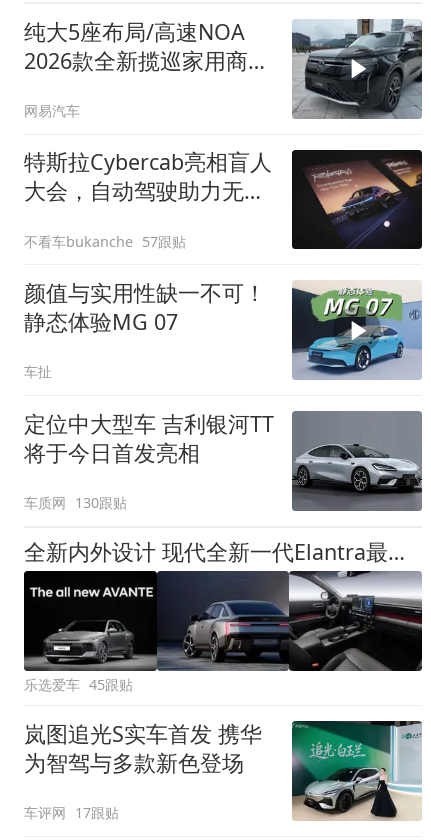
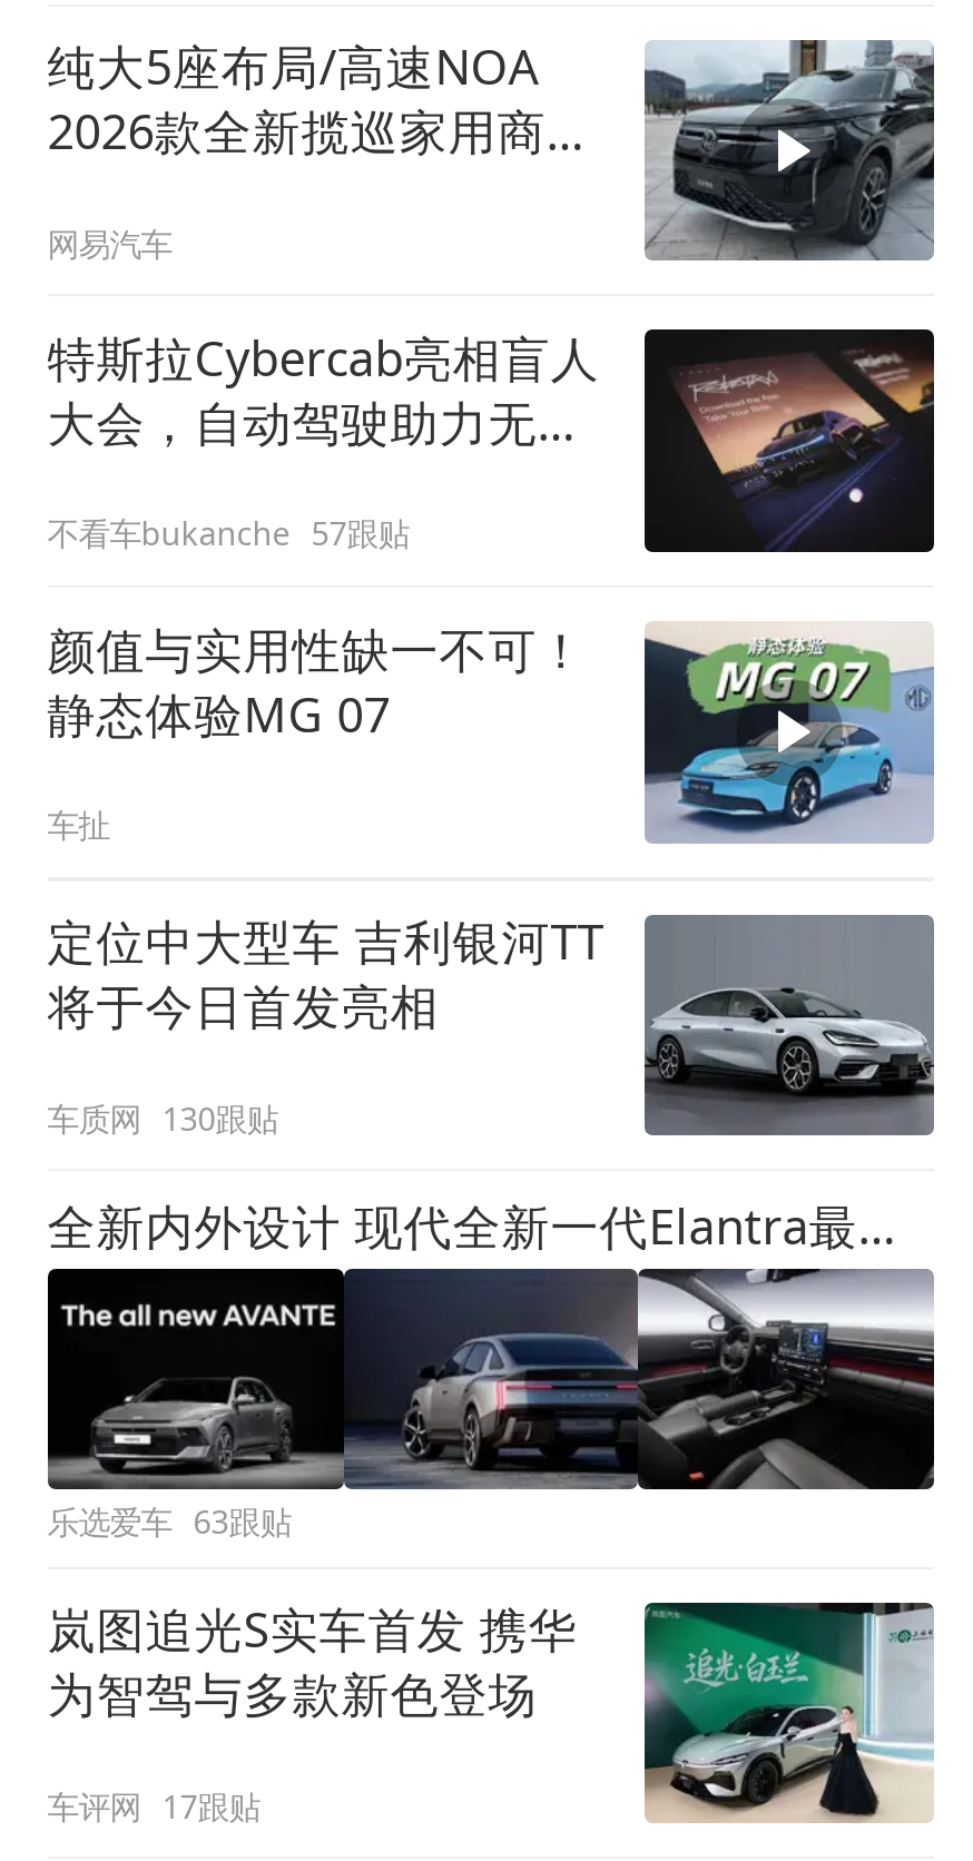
[24,675,133,694] 乐选爱车 45跟贴 -> [47,1500,291,1543] 乐选爱车 63跟贴

